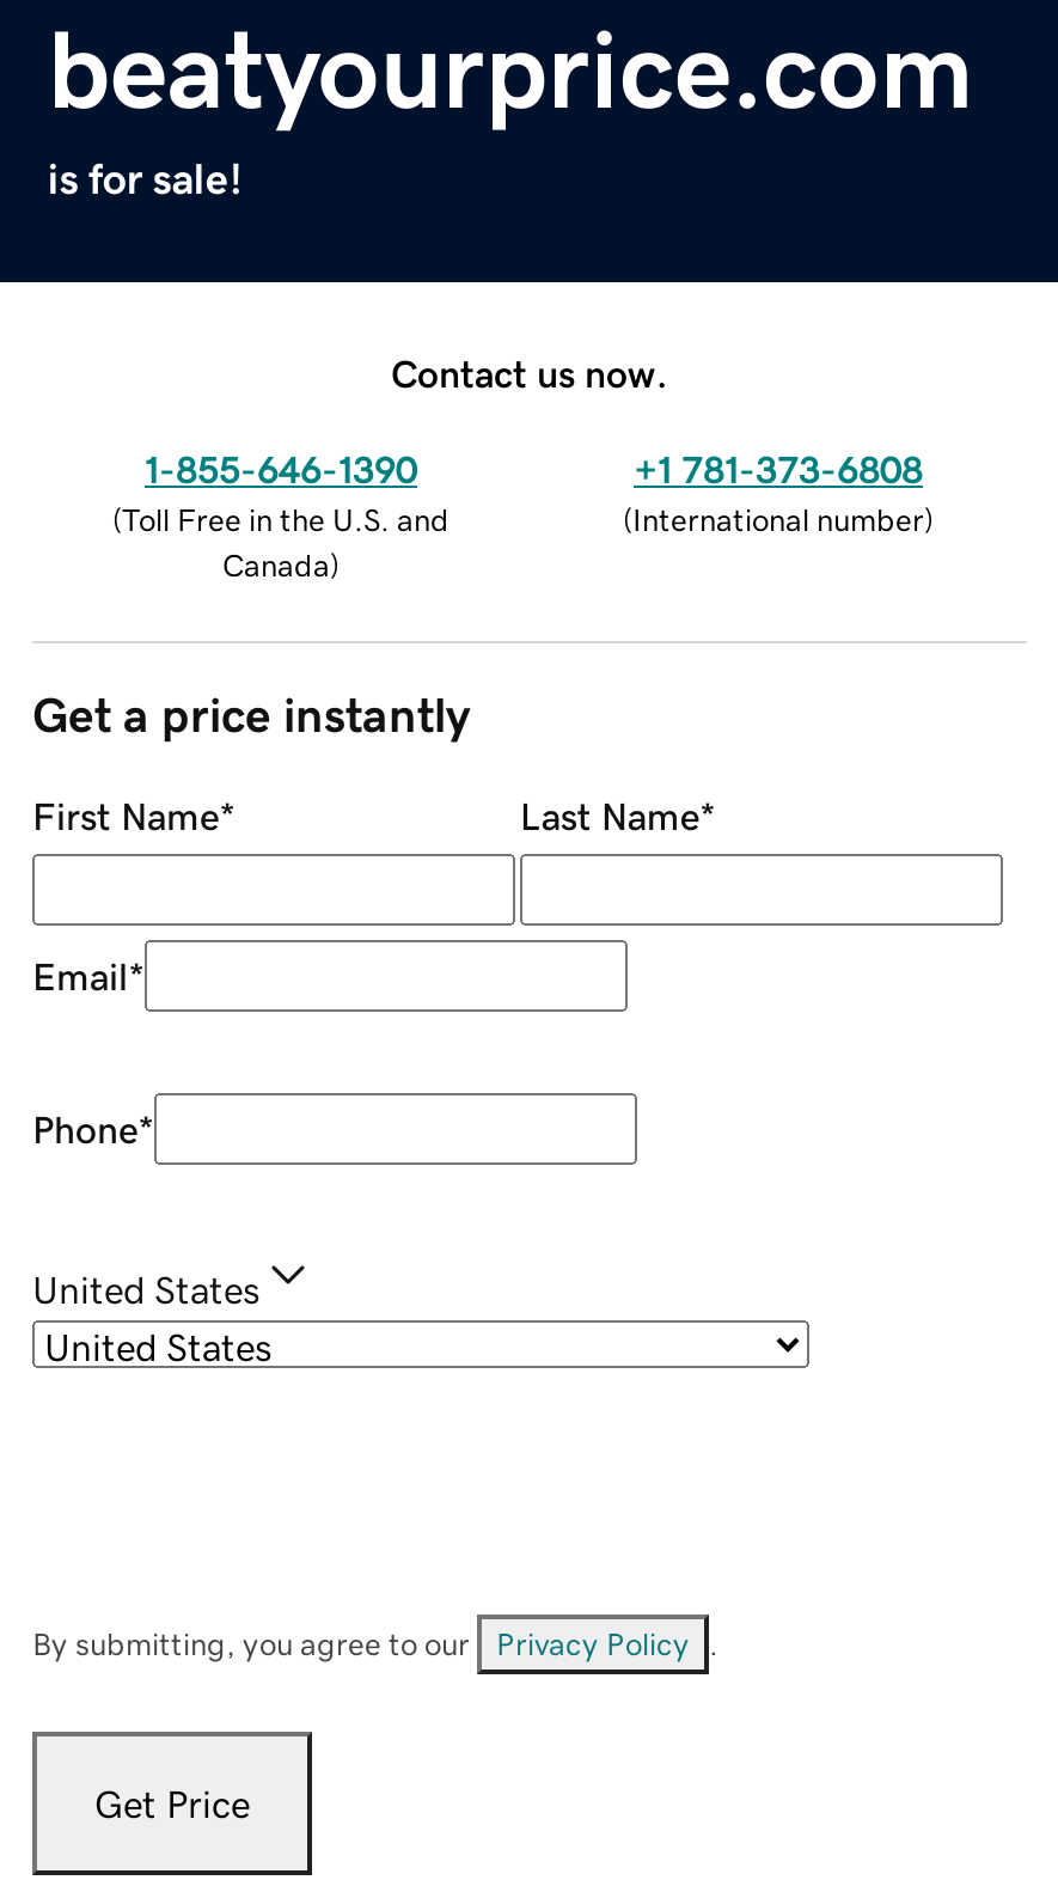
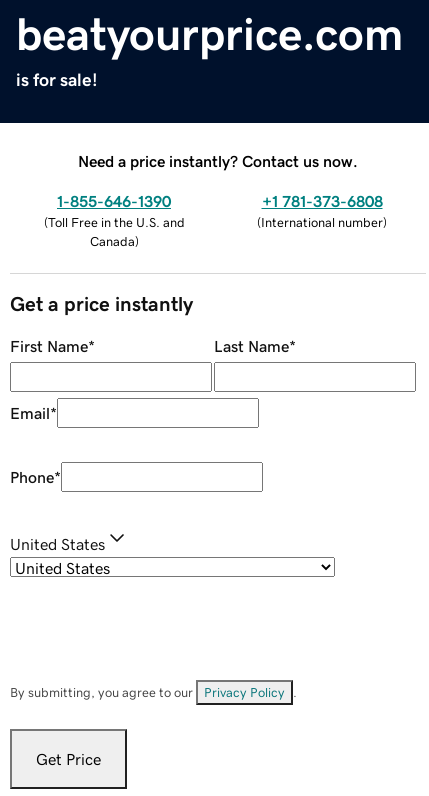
[391,353,668,391] Contact us now. -> [78,153,358,169] Need a price instantly? Contact us now.

